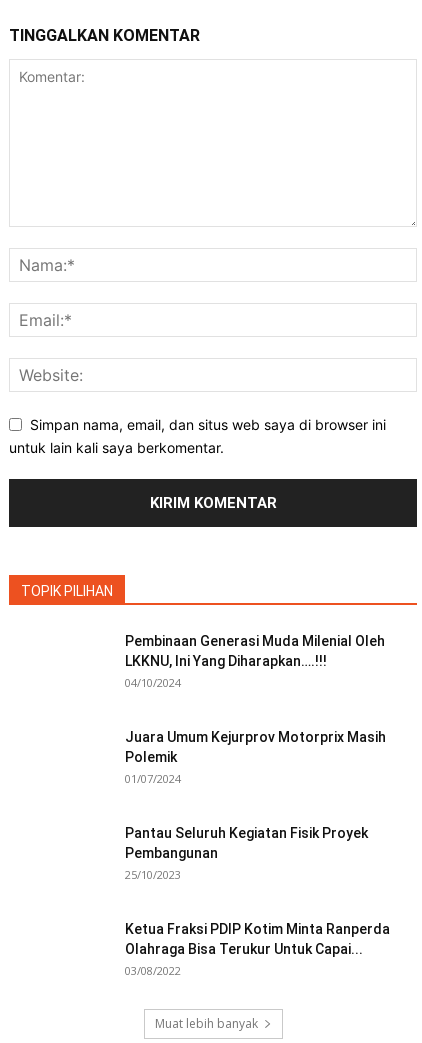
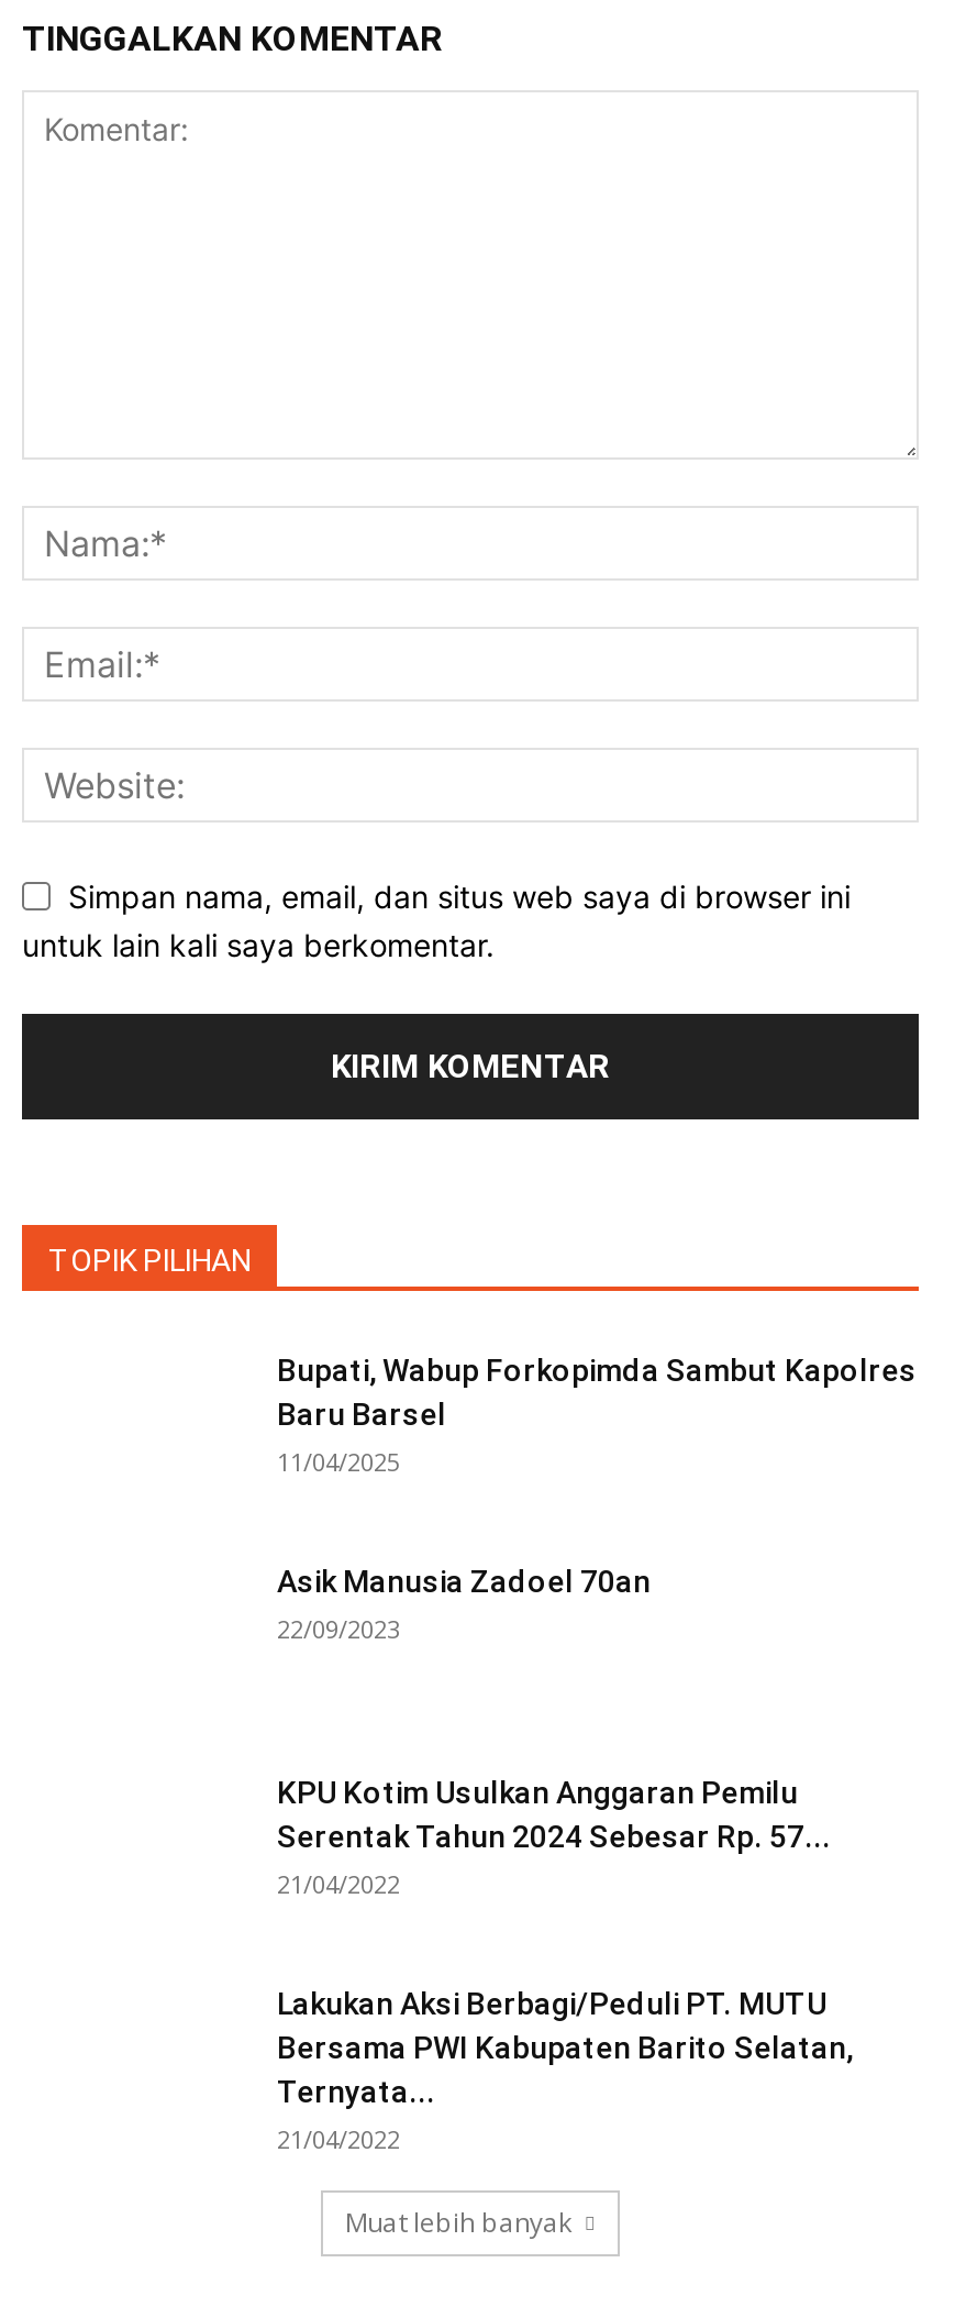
[125,633,385,690] Pembinaan Generasi Muda Milenial Oleh | LKKNU, Ini Yang Diharapkan….!!! | 04/10/2024 -> [277,1353,917,1478] Bupati, Wabup Forkopimda Sambut Kapolres | Baru Barsel | 11/04/2025
[125,729,386,786] Juara Umum Kejurprov Motorprix Masih | Polemik | 01/07/2024 -> [277,1564,651,1645] Asik Manusia Zadoel 70an | 22/09/2023
[125,825,368,882] Pantau Seluruh Kegiatan Fisik Proyek | Pembangunan | 25/10/2023 -> [277,1775,831,1900] KPU Kotim Usulkan Anggaran Pemilu | Serentak Tahun 2024 Sebesar Rp. 57... | 21/04/2022
[125,921,390,978] Ketua Fraksi PDIP Kotim Minta Ranperda | Olahraga Bisa Terukur Untuk Capai... | 03/08/2022 -> [277,1986,853,2155] Lakukan Aksi Berbagi/Peduli PT. MUTU | Bersama PWI Kabupaten Barito Selatan, | Ternyata... | 21/04/2022

